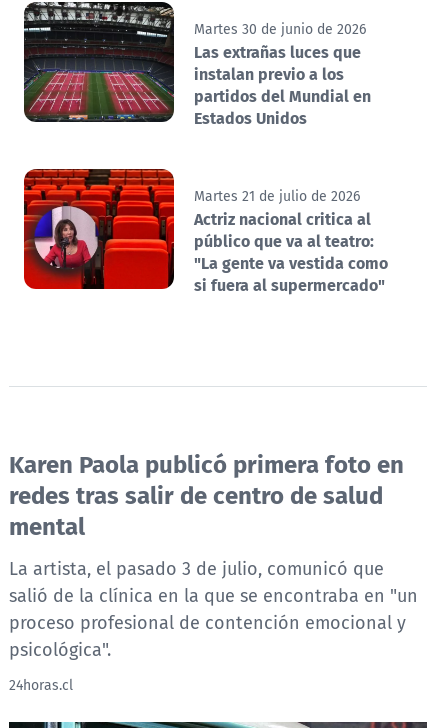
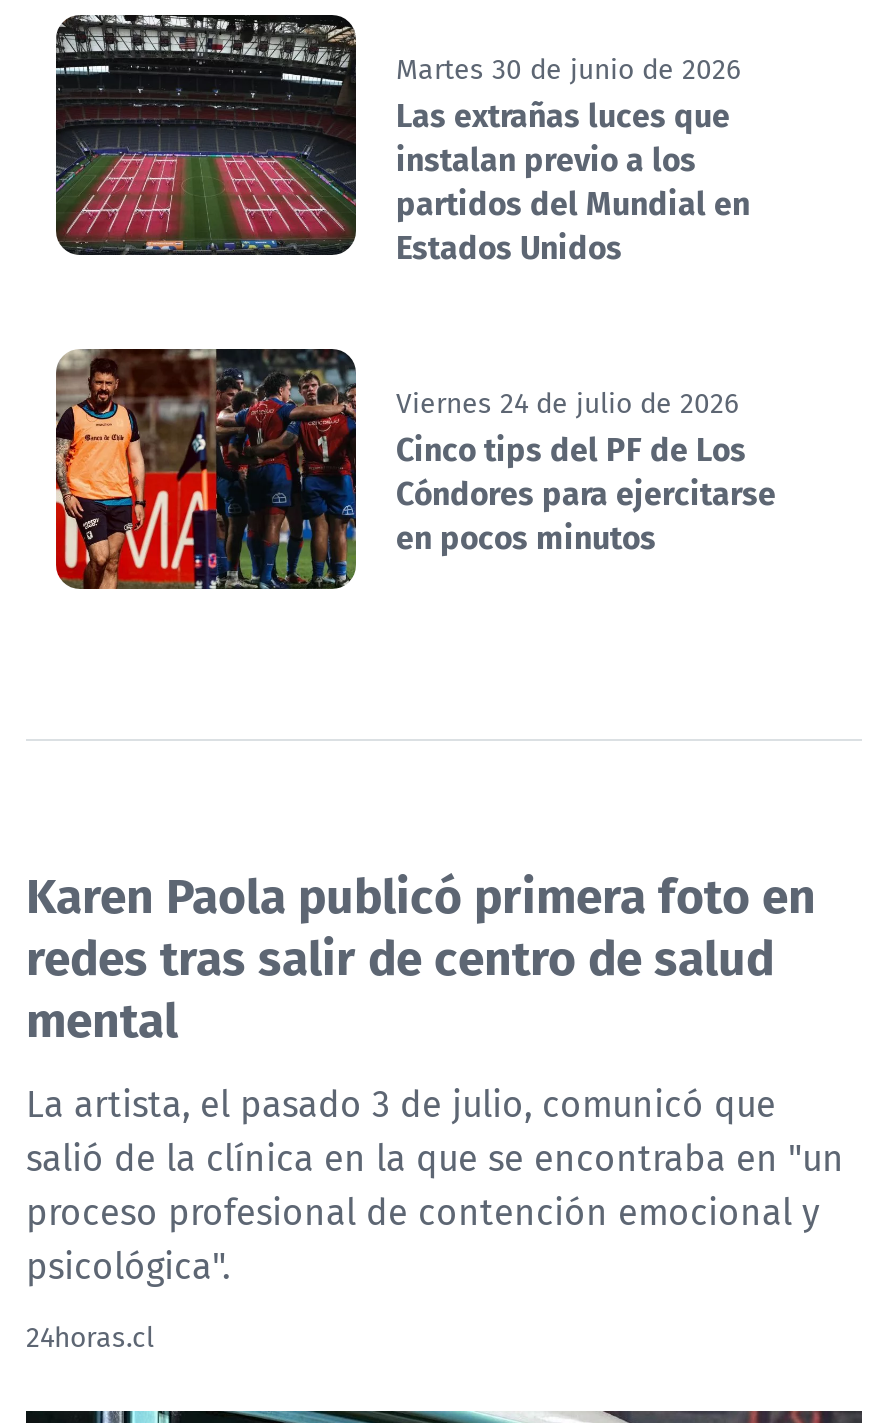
[23,168,388,297] [image] | Martes 21 de julio de 2026 | Actriz nacional critica al | público que va al teatro: | "La gente va vestida como | si fuera al supermercado" -> [56,347,776,591] [image] | Viernes 24 de julio de 2026 | Cinco tips del PF de Los | Cóndores para ejercitarse | en pocos minutos

